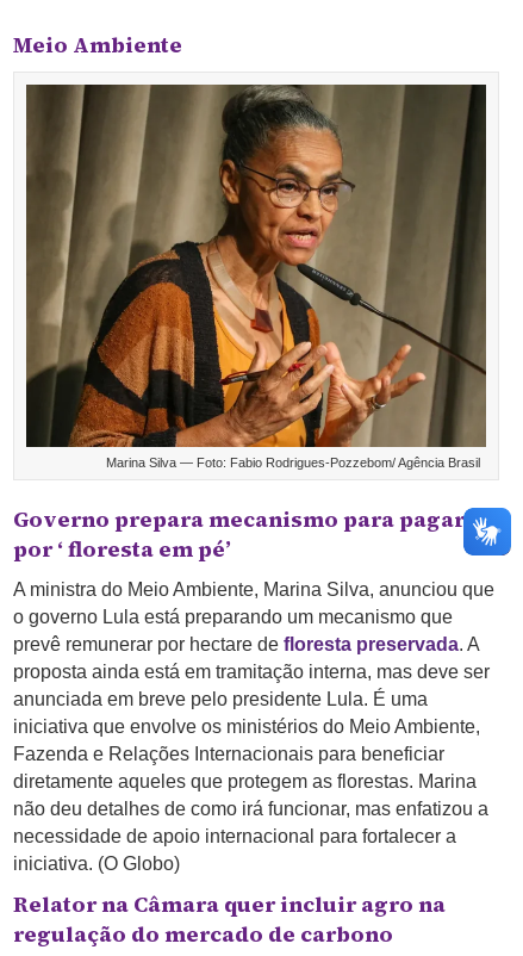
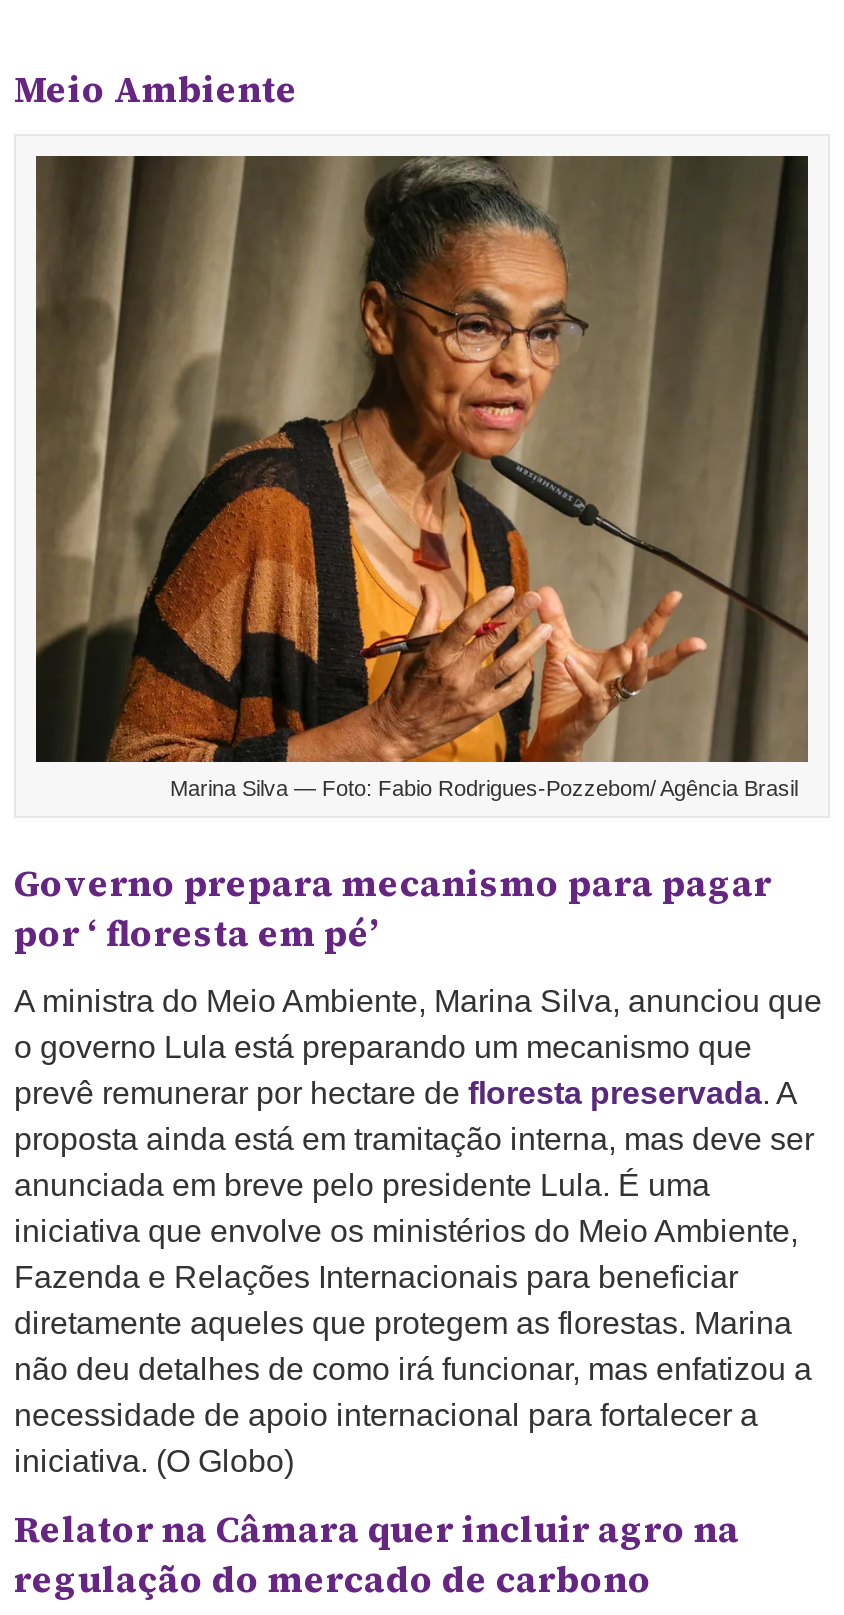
[462,507,512,557] [image] -> none

